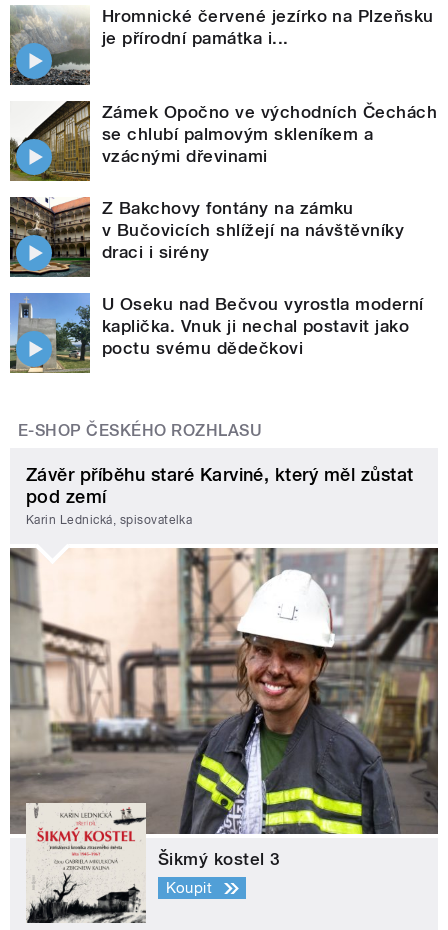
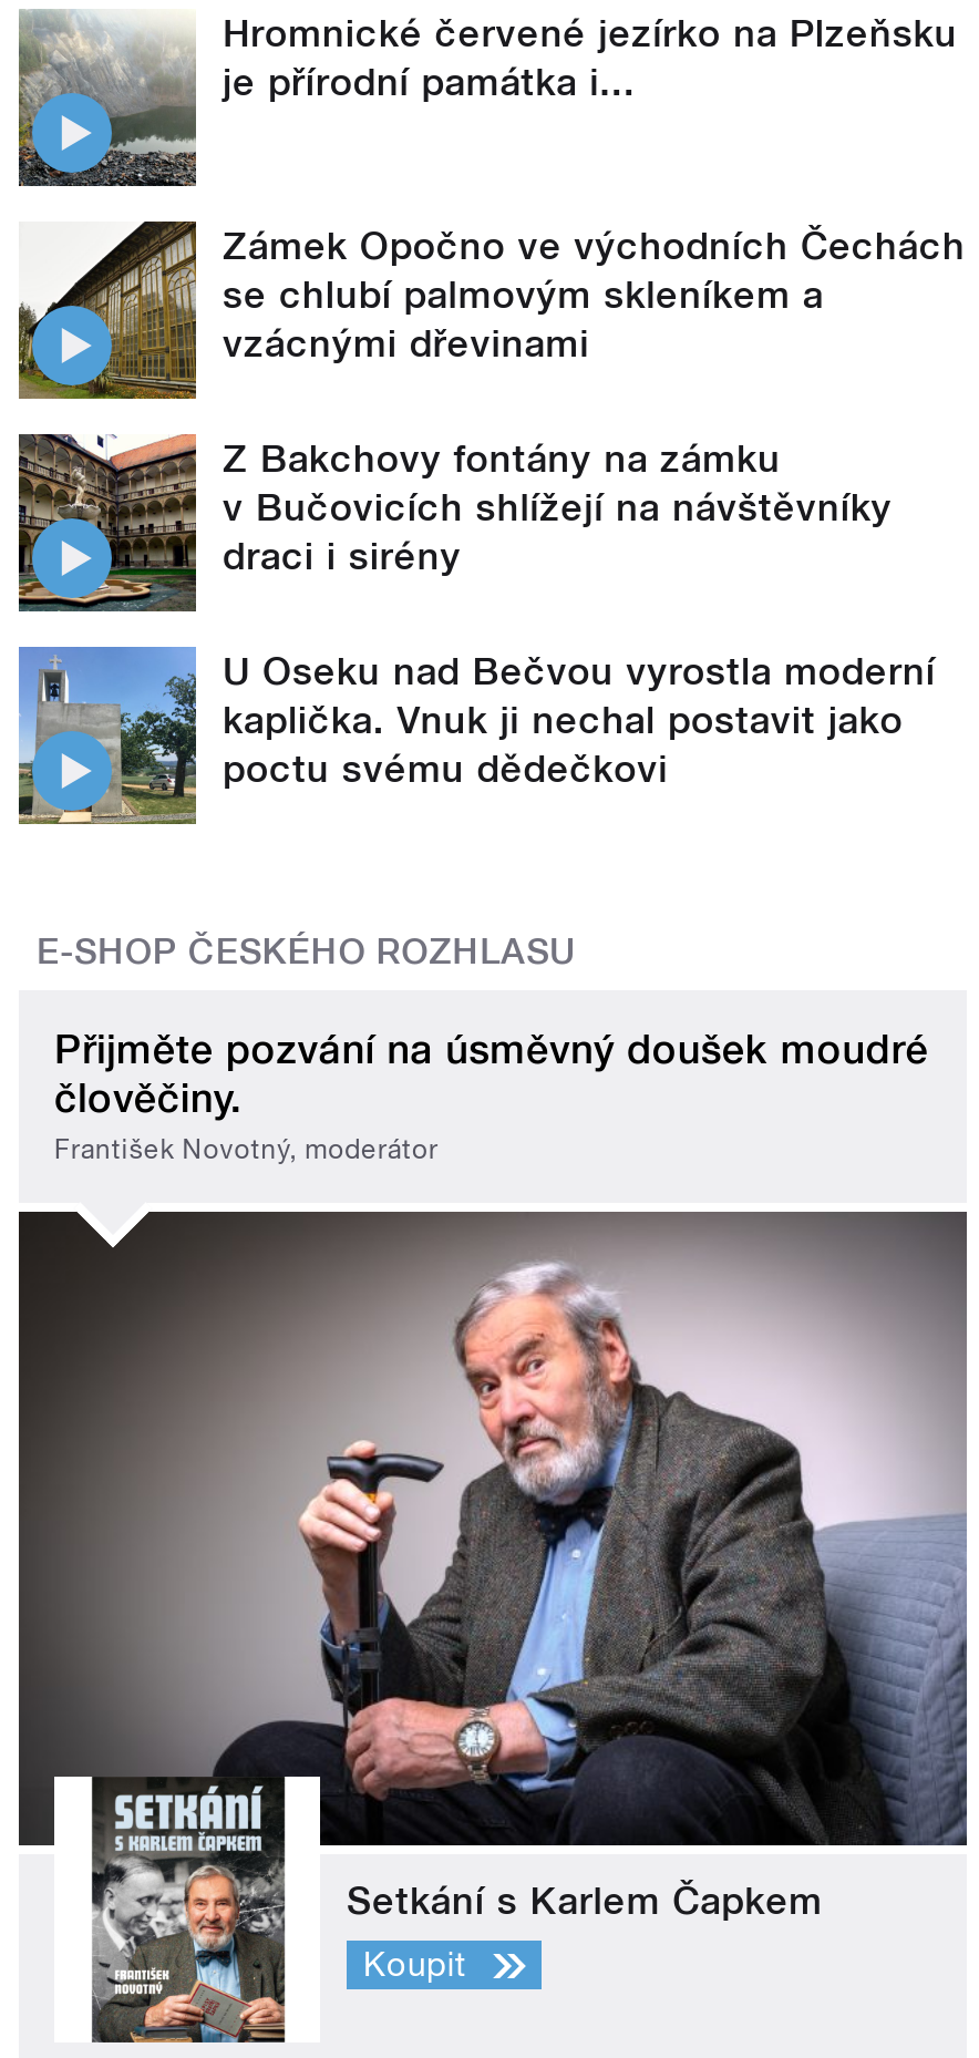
[26,464,414,527] Závěr příběhu staré Karviné, který měl zůstat | pod zemí | Karin Lednická, spisovatelka -> [54,1025,928,1166] Přijměte pozvání na úsměvný doušek moudré | člověčiny. | František Novotný, moderátor
[9,547,439,924] [image] | Šikmý kostel 3 -> [17,1210,969,2045] [image] | Setkání s Karlem Čapkem

